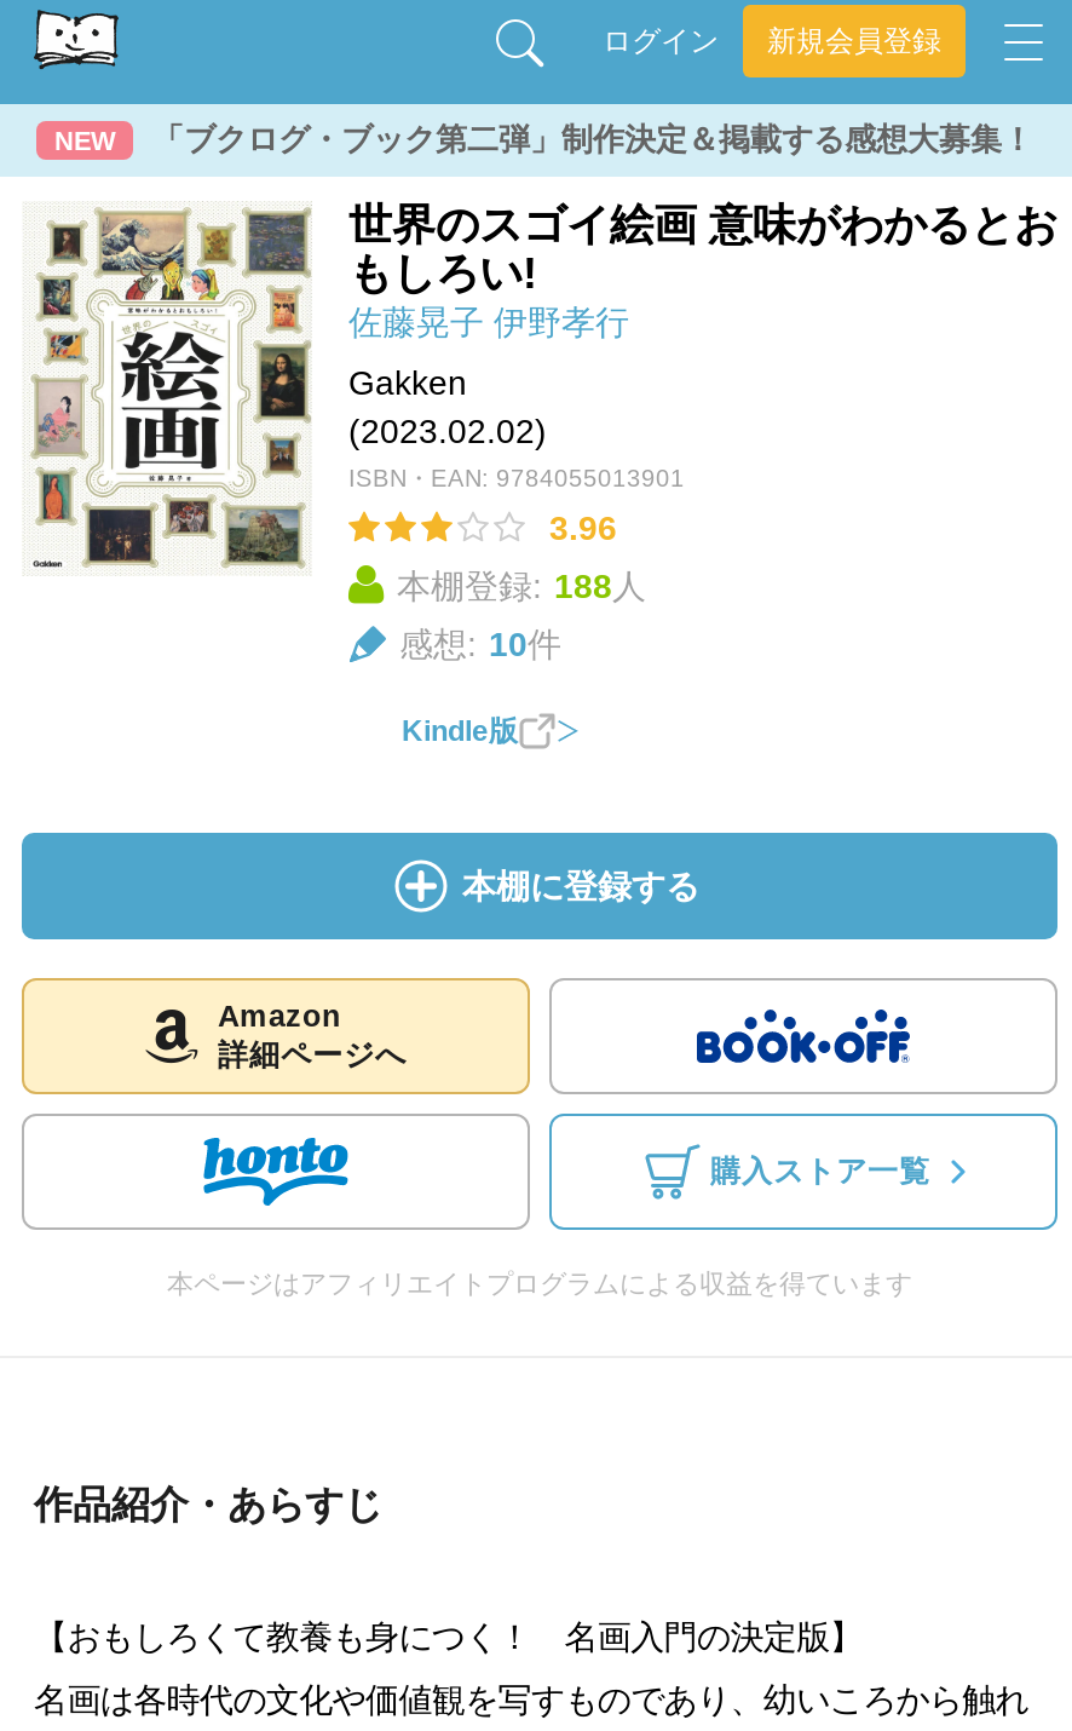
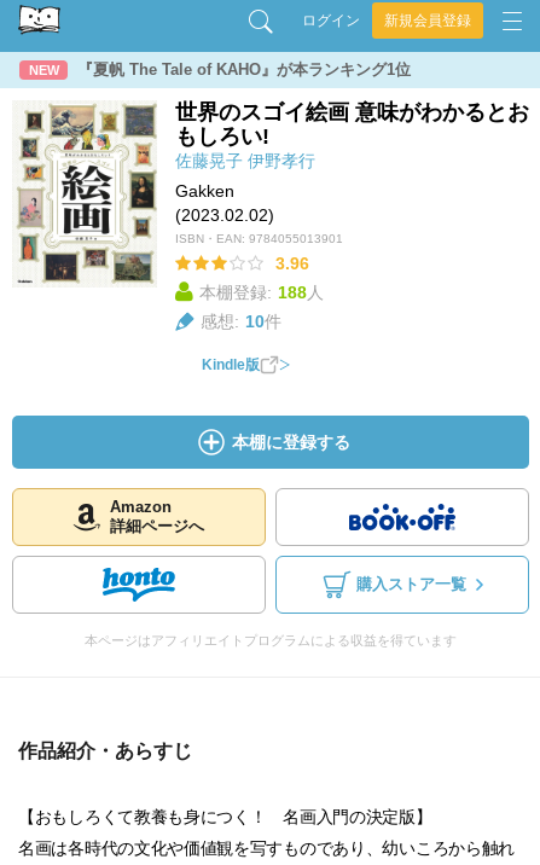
[152,121,1033,157] 「ブクログ・ブック第二弾」制作決定＆掲載する感想大募集！ -> [77,60,411,79] 『夏帆 The Tale of KAHO』が本ランキング1位

